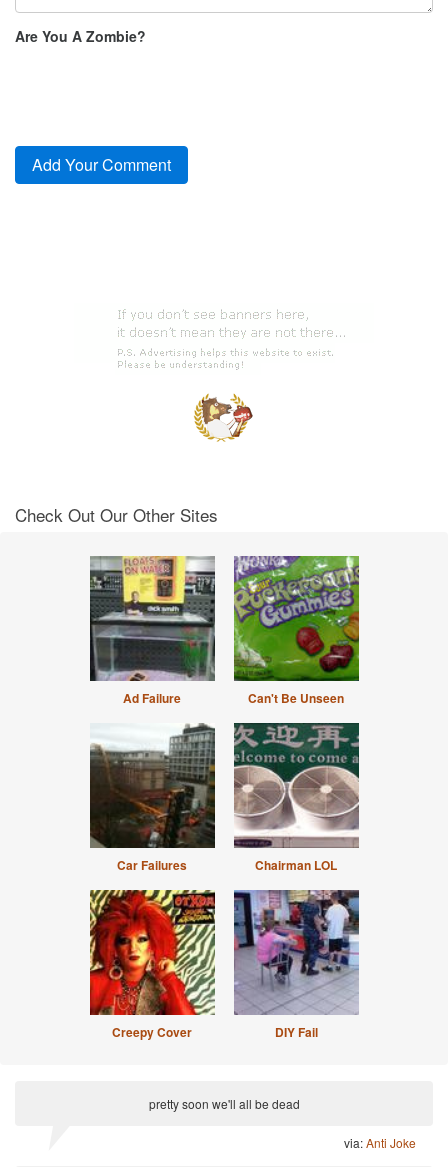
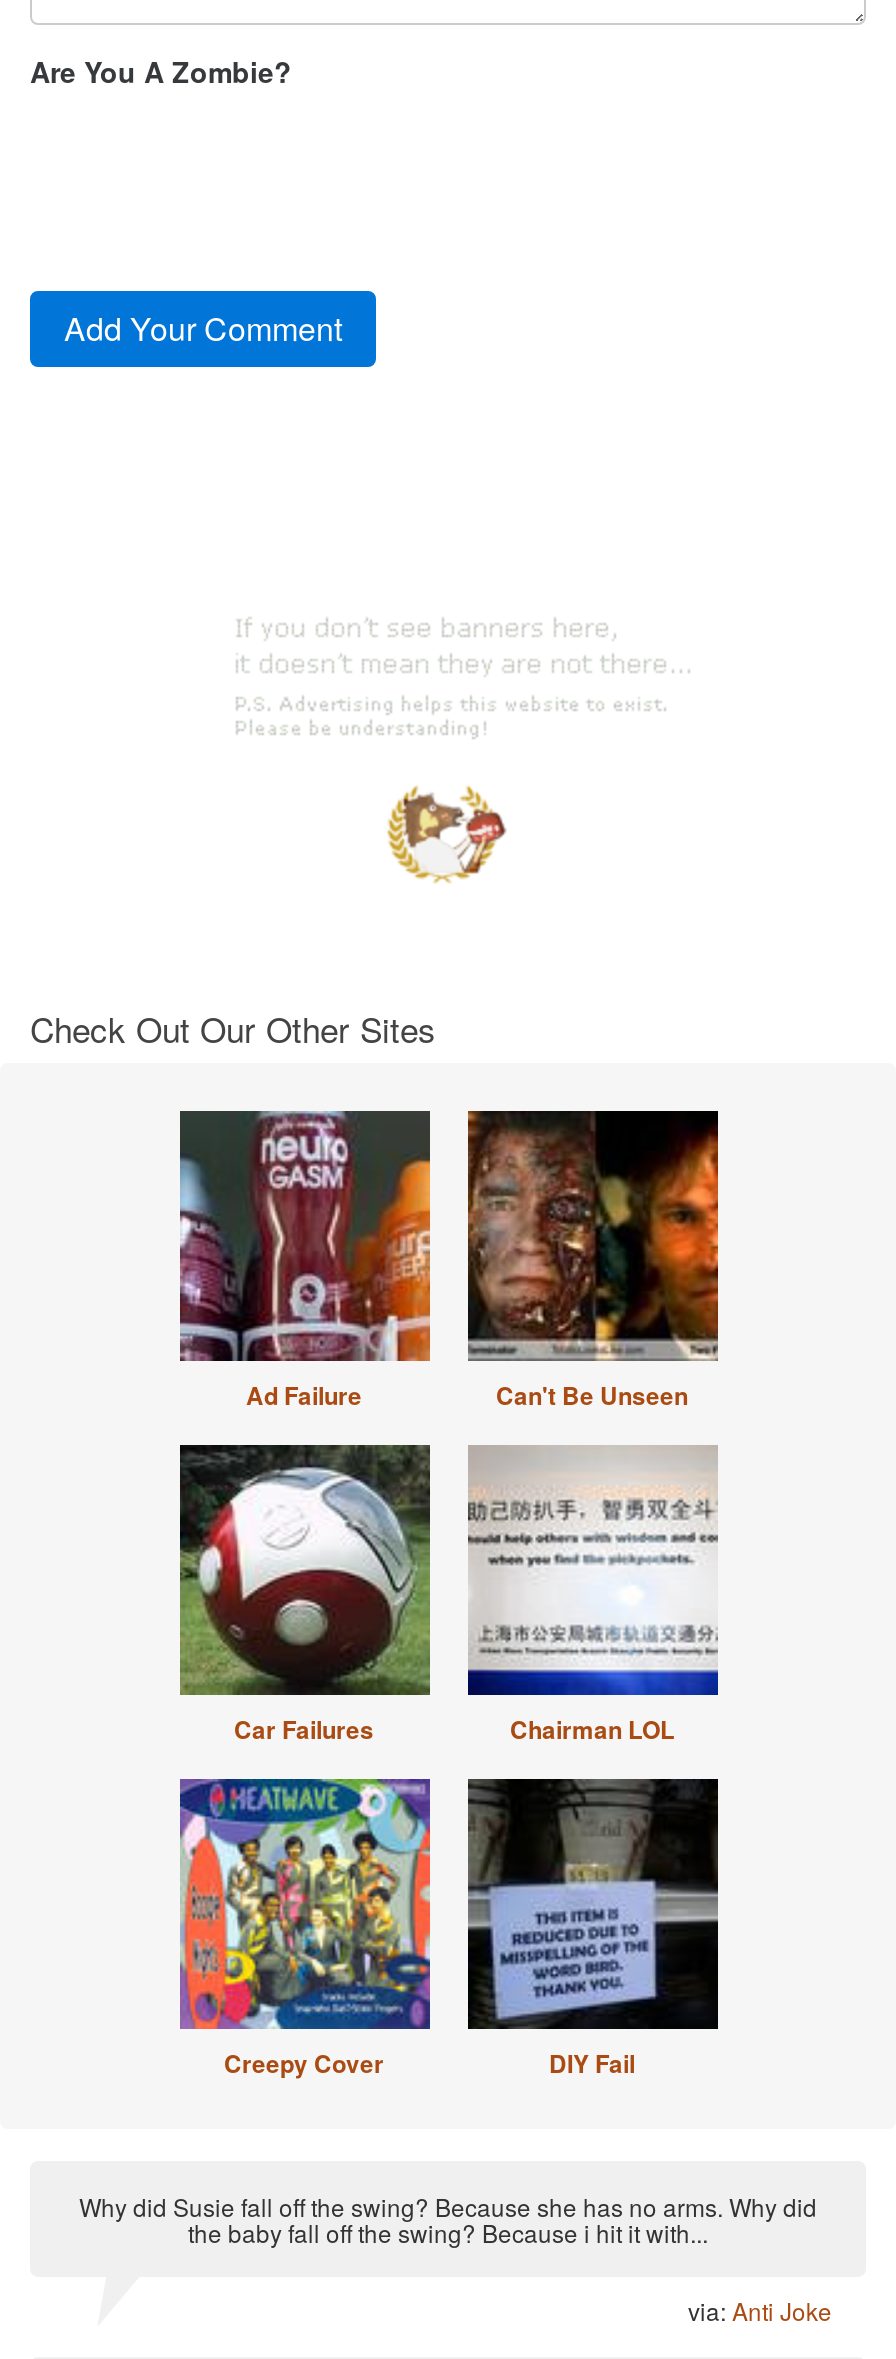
[89,555,216,682] [image] -> [178,1109,432,1363] [image]
[233,555,360,682] [image] -> [466,1109,720,1361] [image]
[89,723,216,849] [image] -> [178,1443,432,1697] [image]
[233,722,360,849] [image] -> [468,1445,720,1697] [image]
[89,889,216,1016] [image] -> [178,1777,432,2031] [image]
[233,889,360,1015] [image] -> [466,1777,720,2031] [image]
[148,1095,299,1112] pretty soon we'll all be dead -> [79,2189,817,2249] Why did Susie fall off the swing? Because she has no arms. Why did | the baby fall off the swing? Because i hit it with...

